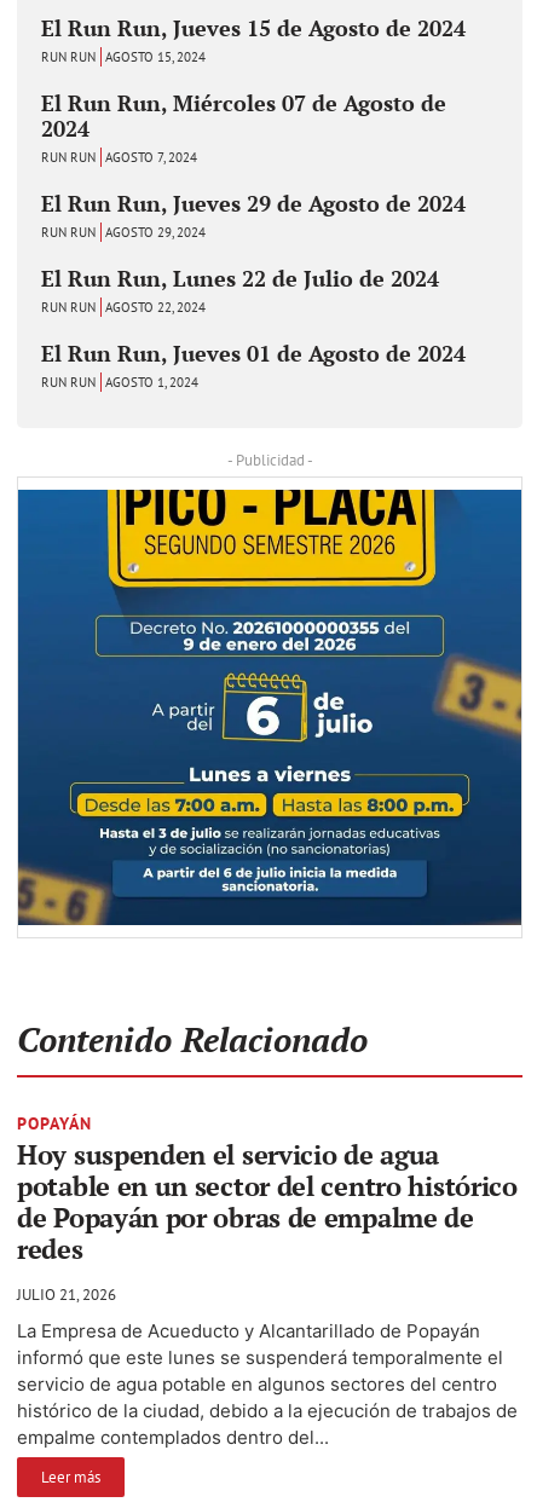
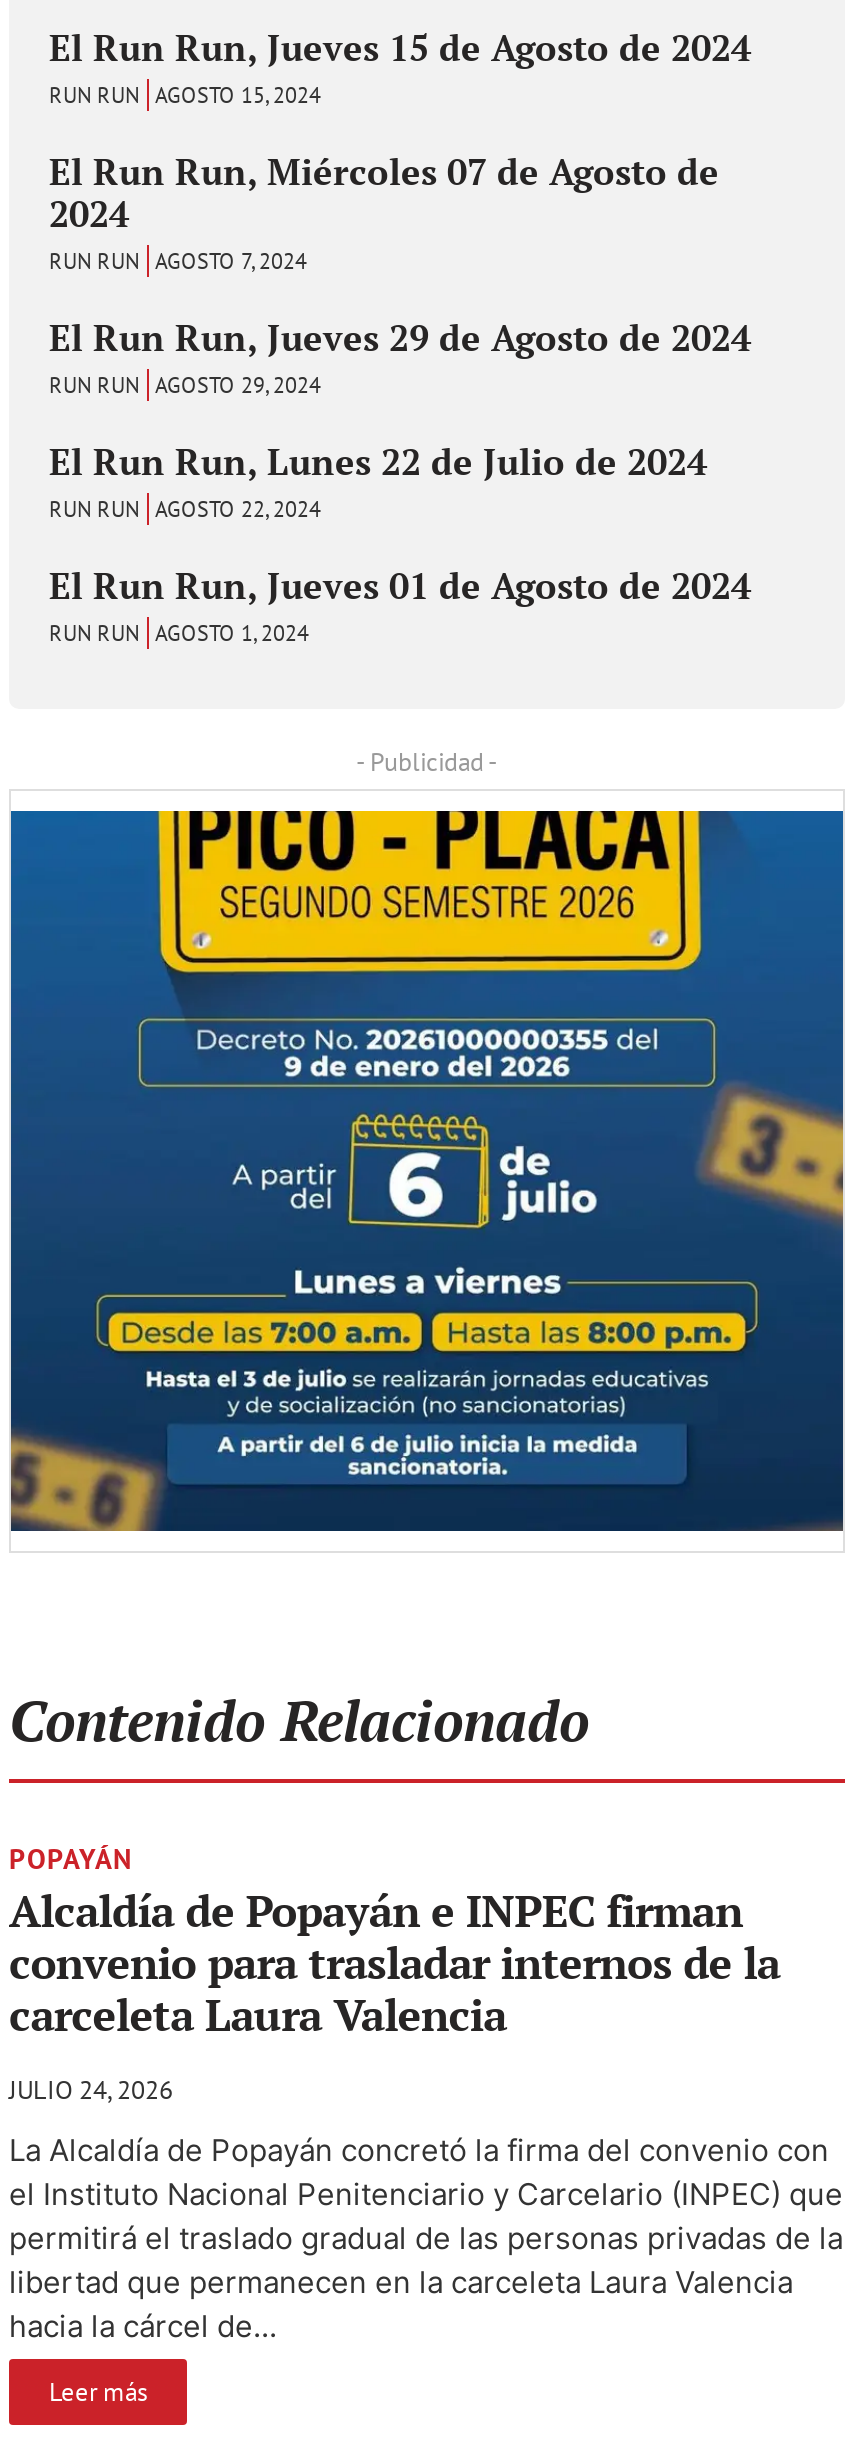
[17,1136,517,1266] Hoy suspenden el servicio de agua | potable en un sector del centro histórico | de Popayán por obras de empalme de | redes -> [9,1880,780,2042] Alcaldía de Popayán e INPEC firman | convenio para trasladar internos de la | carceleta Laura Valencia
[17,1284,116,1304] JULIO 21, 2026 -> [9,2072,173,2106] JULIO 24, 2026
[17,1319,518,1448] La Empresa de Acueducto y Alcantarillado de Popayán | informó que este lunes se suspenderá temporalmente el | servicio de agua potable en algunos sectores del centro | histórico de la ciudad, debido a la ejecución de trabajos de | empalme contemplados dentro del... -> [9,2130,843,2344] La Alcaldía de Popayán concretó la firma del convenio con | el Instituto Nacional Penitenciario y Carcelario (INPEC) que | permitirá el traslado gradual de las personas privadas de la | libertad que permanecen en la carceleta Laura Valencia | hacia la cárcel de...

